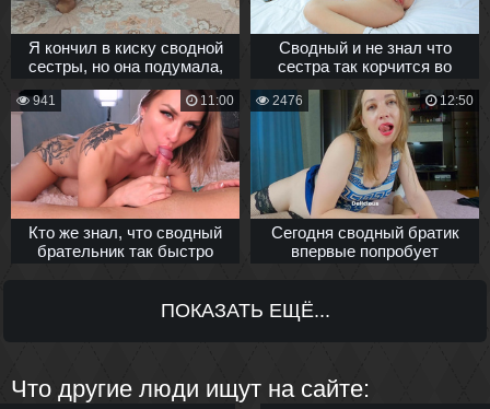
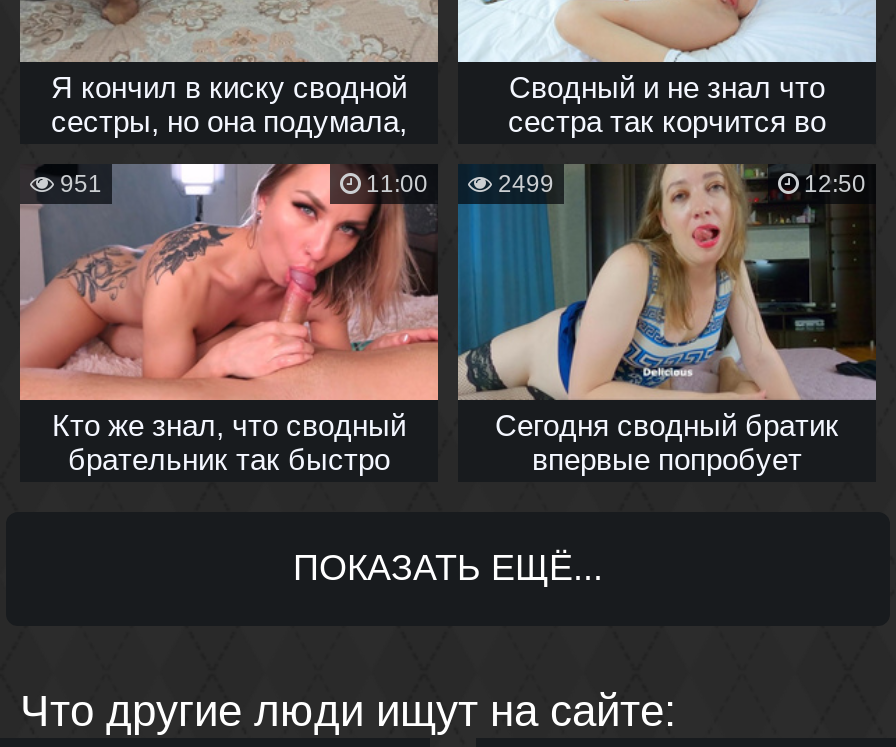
[30,93,56,108] 941 -> [54,170,102,198] 951
[269,93,303,108] 2476 -> [492,170,554,198] 2499

